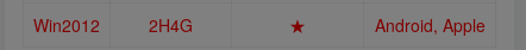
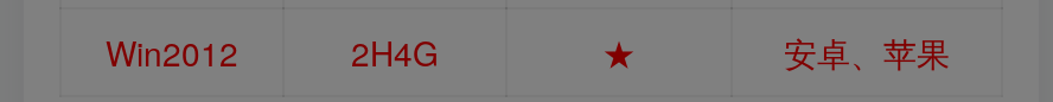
[374,13,485,37] Android, Apple -> [784,29,950,77] 安卓、苹果

